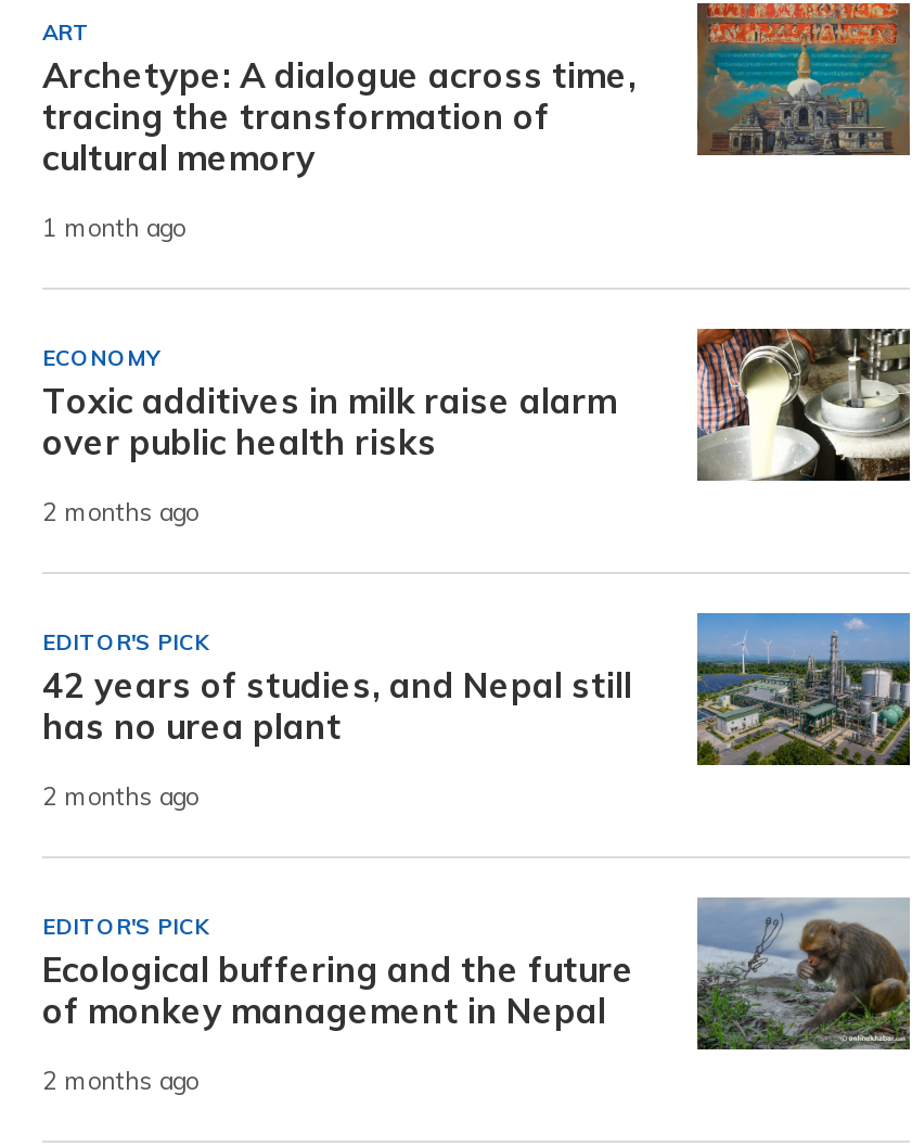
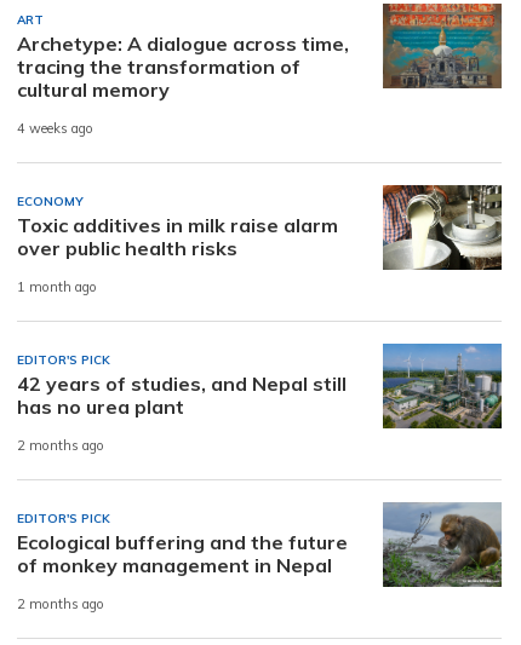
[42,212,185,242] 1 month ago -> [17,120,93,137] 4 weeks ago
[42,496,198,526] 2 months ago -> [17,278,97,295] 1 month ago

